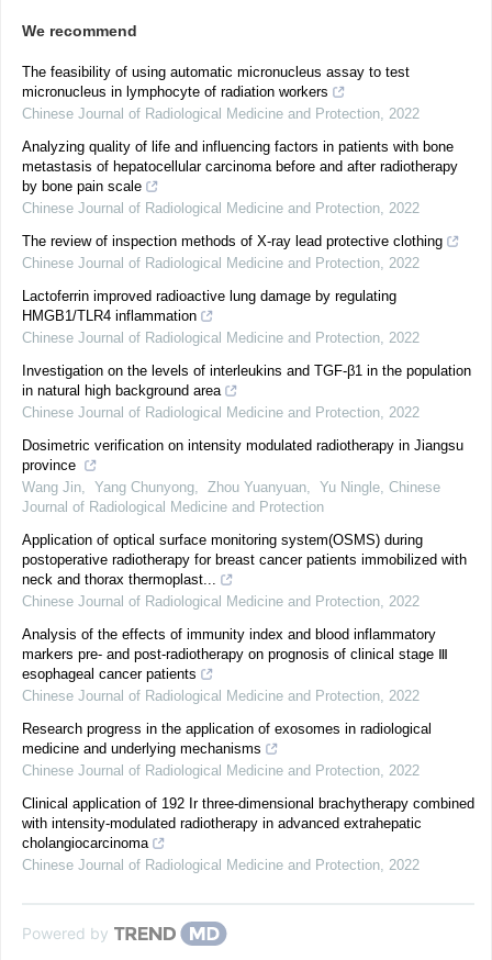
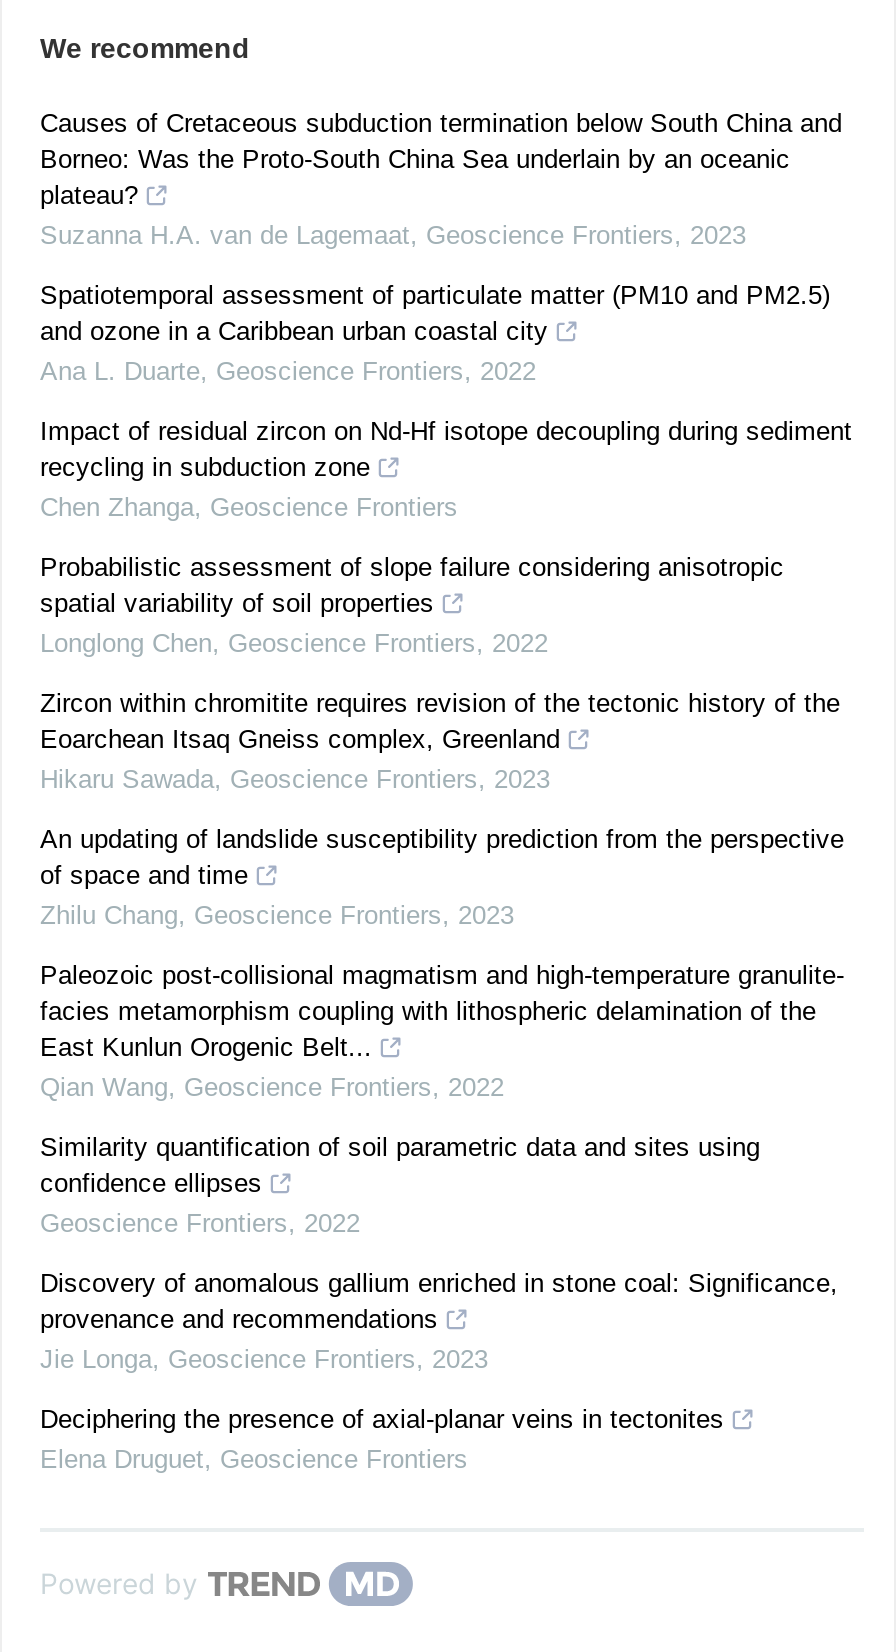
[22,64,420,122] The feasibility of using automatic micronucleus assay to test | micronucleus in lymphocyte of radiation workers | Chinese Journal of Radiological Medicine and Protection, 2022 -> [40,108,842,250] Causes of Cretaceous subduction termination below South China and | Borneo: Was the Proto-South China Sea underlain by an oceanic | plateau? | Suzanna H.A. van de Lagemaat, Geoscience Frontiers, 2023
[22,138,458,216] Analyzing quality of life and influencing factors in patients with bone | metastasis of hepatocellular carcinoma before and after radiotherapy | by bone pain scale | Chinese Journal of Radiological Medicine and Protection, 2022 -> [40,280,830,386] Spatiotemporal assessment of particulate matter (PM10 and PM2.5) | and ozone in a Caribbean urban coastal city | Ana L. Duarte, Geoscience Frontiers, 2022
[22,233,443,271] The review of inspection methods of X-ray lead protective clothing | Chinese Journal of Radiological Medicine and Protection, 2022 -> [40,416,852,522] Impact of residual zircon on Nd-Hf isotope decoupling during sediment | recycling in subduction zone | Chen Zhanga, Geoscience Frontiers
[22,288,420,346] Lactoferrin improved radioactive lung damage by regulating | HMGB1/TLR4 inflammation | Chinese Journal of Radiological Medicine and Protection, 2022 -> [40,552,784,658] Probabilistic assessment of slope failure considering anisotropic | spatial variability of soil properties | Longlong Chen, Geoscience Frontiers, 2022
[22,362,471,421] Investigation on the levels of interleukins and TGF-β1 in the population | in natural high background area | Chinese Journal of Radiological Medicine and Protection, 2022 -> [40,688,840,794] Zircon within chromitite requires revision of the tectonic history of the | Eoarchean Itsaq Gneiss complex, Greenland | Hikaru Sawada, Geoscience Frontiers, 2023
[22,437,463,515] Dosimetric verification on intensity modulated radiotherapy in Jiangsu | province | Wang Jin, Yang Chunyong, Zhou Yuanyuan, Yu Ningle, Chinese | Journal of Radiological Medicine and Protection -> [40,824,844,930] An updating of landslide susceptibility prediction from the perspective | of space and time | Zhilu Chang, Geoscience Frontiers, 2023
[22,532,467,610] Application of optical surface monitoring system(OSMS) during | postoperative radiotherapy for breast cancer patients immobilized with | neck and thorax thermoplast... | Chinese Journal of Radiological Medicine and Protection, 2022 -> [40,960,844,1102] Paleozoic post-collisional magmatism and high-temperature granulite- | facies metamorphism coupling with lithospheric delamination of the | East Kunlun Orogenic Belt... | Qian Wang, Geoscience Frontiers, 2022
[22,626,448,704] Analysis of the effects of immunity index and blood inflammatory | markers pre- and post-radiotherapy on prognosis of clinical stage Ⅲ | esophageal cancer patients | Chinese Journal of Radiological Medicine and Protection, 2022 -> [40,1132,760,1238] Similarity quantification of soil parametric data and sites using | confidence ellipses | Geoscience Frontiers, 2022
[22,721,432,779] Research progress in the application of exosomes in radiological | medicine and underlying mechanisms | Chinese Journal of Radiological Medicine and Protection, 2022 -> [40,1268,838,1374] Discovery of anomalous gallium enriched in stone coal: Significance, | provenance and recommendations | Jie Longa, Geoscience Frontiers, 2023
[22,795,474,873] Clinical application of 192 Ir three-dimensional brachytherapy combined | with intensity-modulated radiotherapy in advanced extrahepatic | cholangiocarcinoma | Chinese Journal of Radiological Medicine and Protection, 2022 -> [40,1404,724,1474] Deciphering the presence of axial-planar veins in tectonites | Elena Druguet, Geoscience Frontiers

